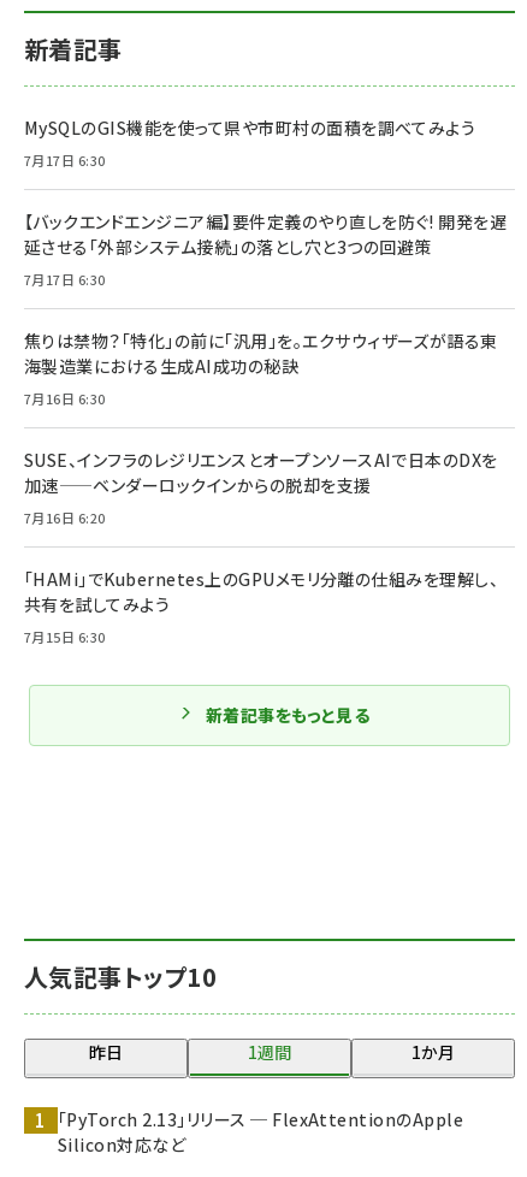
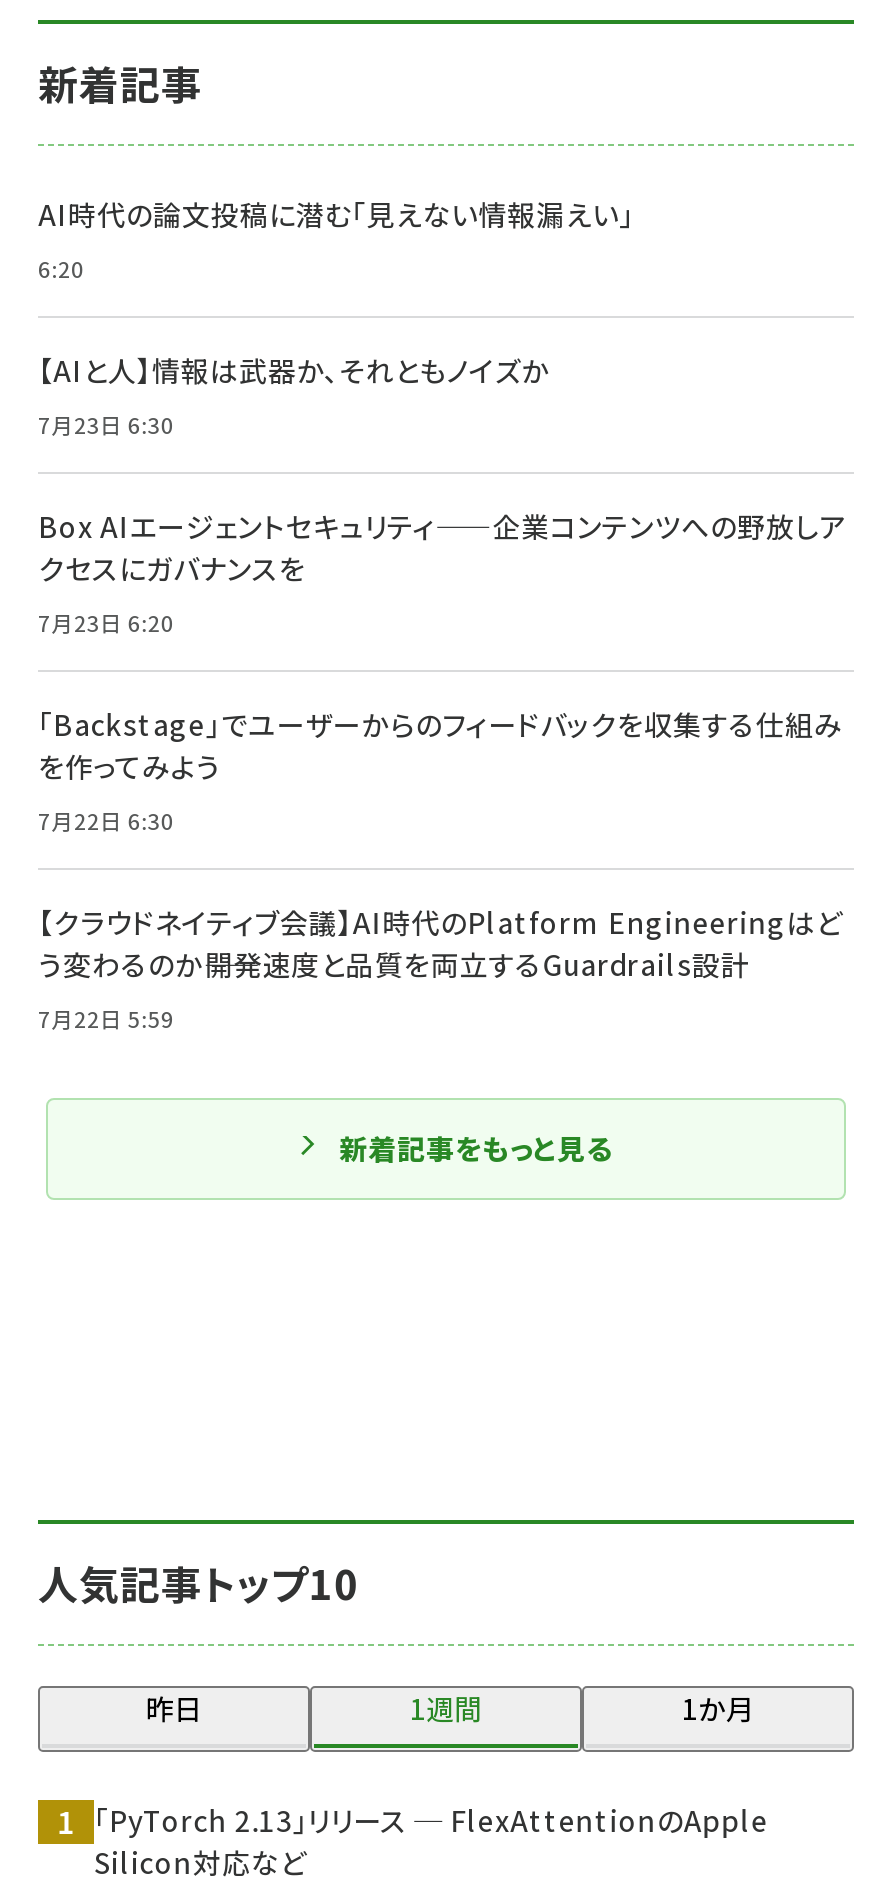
[24,116,476,170] MySQLのGIS機能を使って県や市町村の面積を調べてみよう | 7月17日 6:30 -> [38,194,634,284] AI時代の論文投稿に潜む「見えない情報漏えい」 | 6:20
[24,209,507,289] 【バックエンドエンジニア編】要件定義のやり直しを防ぐ! 開発を遅 | 延させる「外部システム接続」の落とし穴と3つの回避策 | 7月17日 6:30 -> [38,350,550,440] 【AIと人】情報は武器か、それともノイズか | 7月23日 6:30
[24,329,498,408] 焦りは禁物？「特化」の前に「汎用」を。エクサウィザーズが語る東 | 海製造業における生成AI成功の秘訣 | 7月16日 6:30 -> [38,506,847,638] Box AIエージェントセキュリティ——企業コンテンツへの野放しア | クセスにガバナンスを | 7月23日 6:20
[24,448,498,527] SUSE、インフラのレジリエンスとオープンソースAIで日本のDXを | 加速——ベンダーロックインからの脱却を支援 | 7月16日 6:20 -> [38,704,843,836] 「Backstage」でユーザーからのフィードバックを収集する仕組み | を作ってみよう | 7月22日 6:30
[24,567,498,646] 「HAMi」でKubernetes上のGPUメモリ分離の仕組みを理解し、 | 共有を試してみよう | 7月15日 6:30 -> [38,902,842,1034] 【クラウドネイティブ会議】AI時代のPlatform Engineeringはど | う変わるのか――開発速度と品質を両立するGuardrails設計 | 7月22日 5:59

